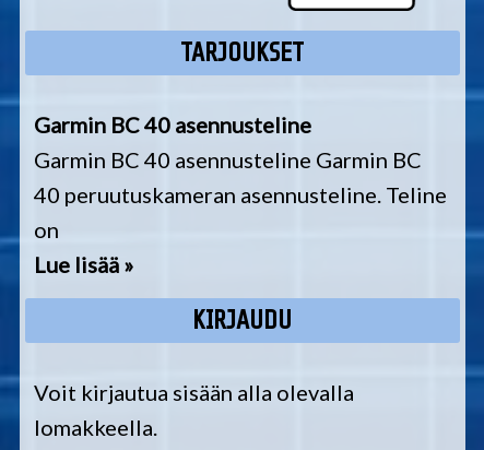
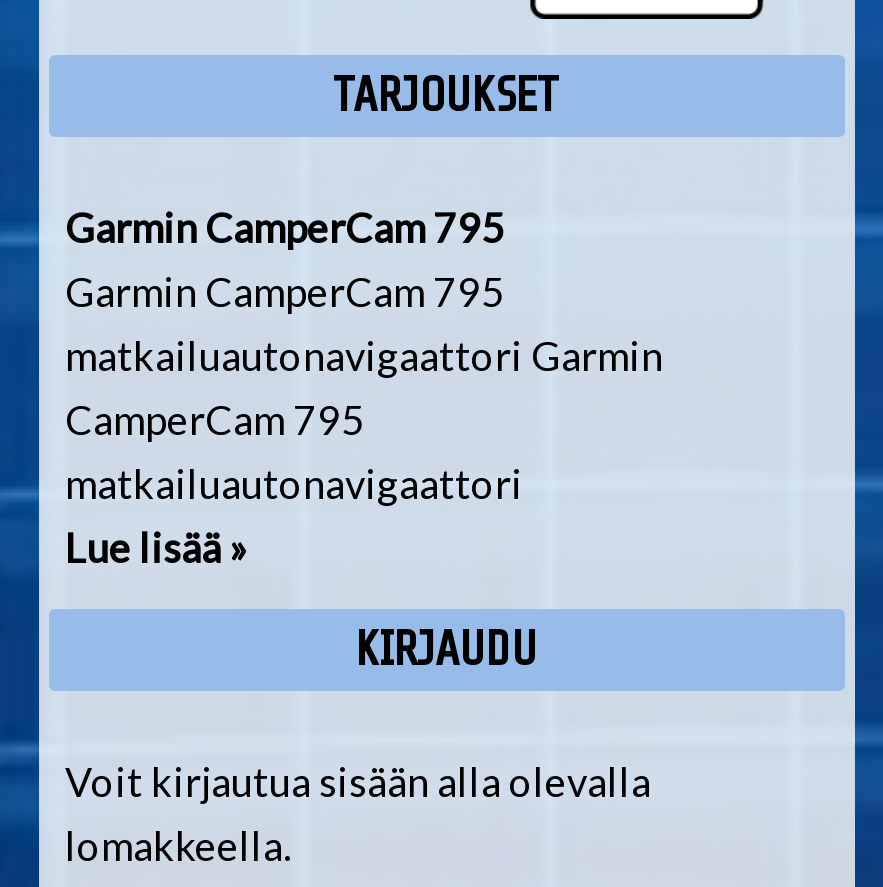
[34,111,447,242] Garmin BC 40 asennusteline | Garmin BC 40 asennusteline Garmin BC | 40 peruutuskameran asennusteline. Teline | on -> [65,203,663,507] Garmin CamperCam 795 | Garmin CamperCam 795 | matkailuautonavigaattori Garmin | CamperCam 795 | matkailuautonavigaattori

